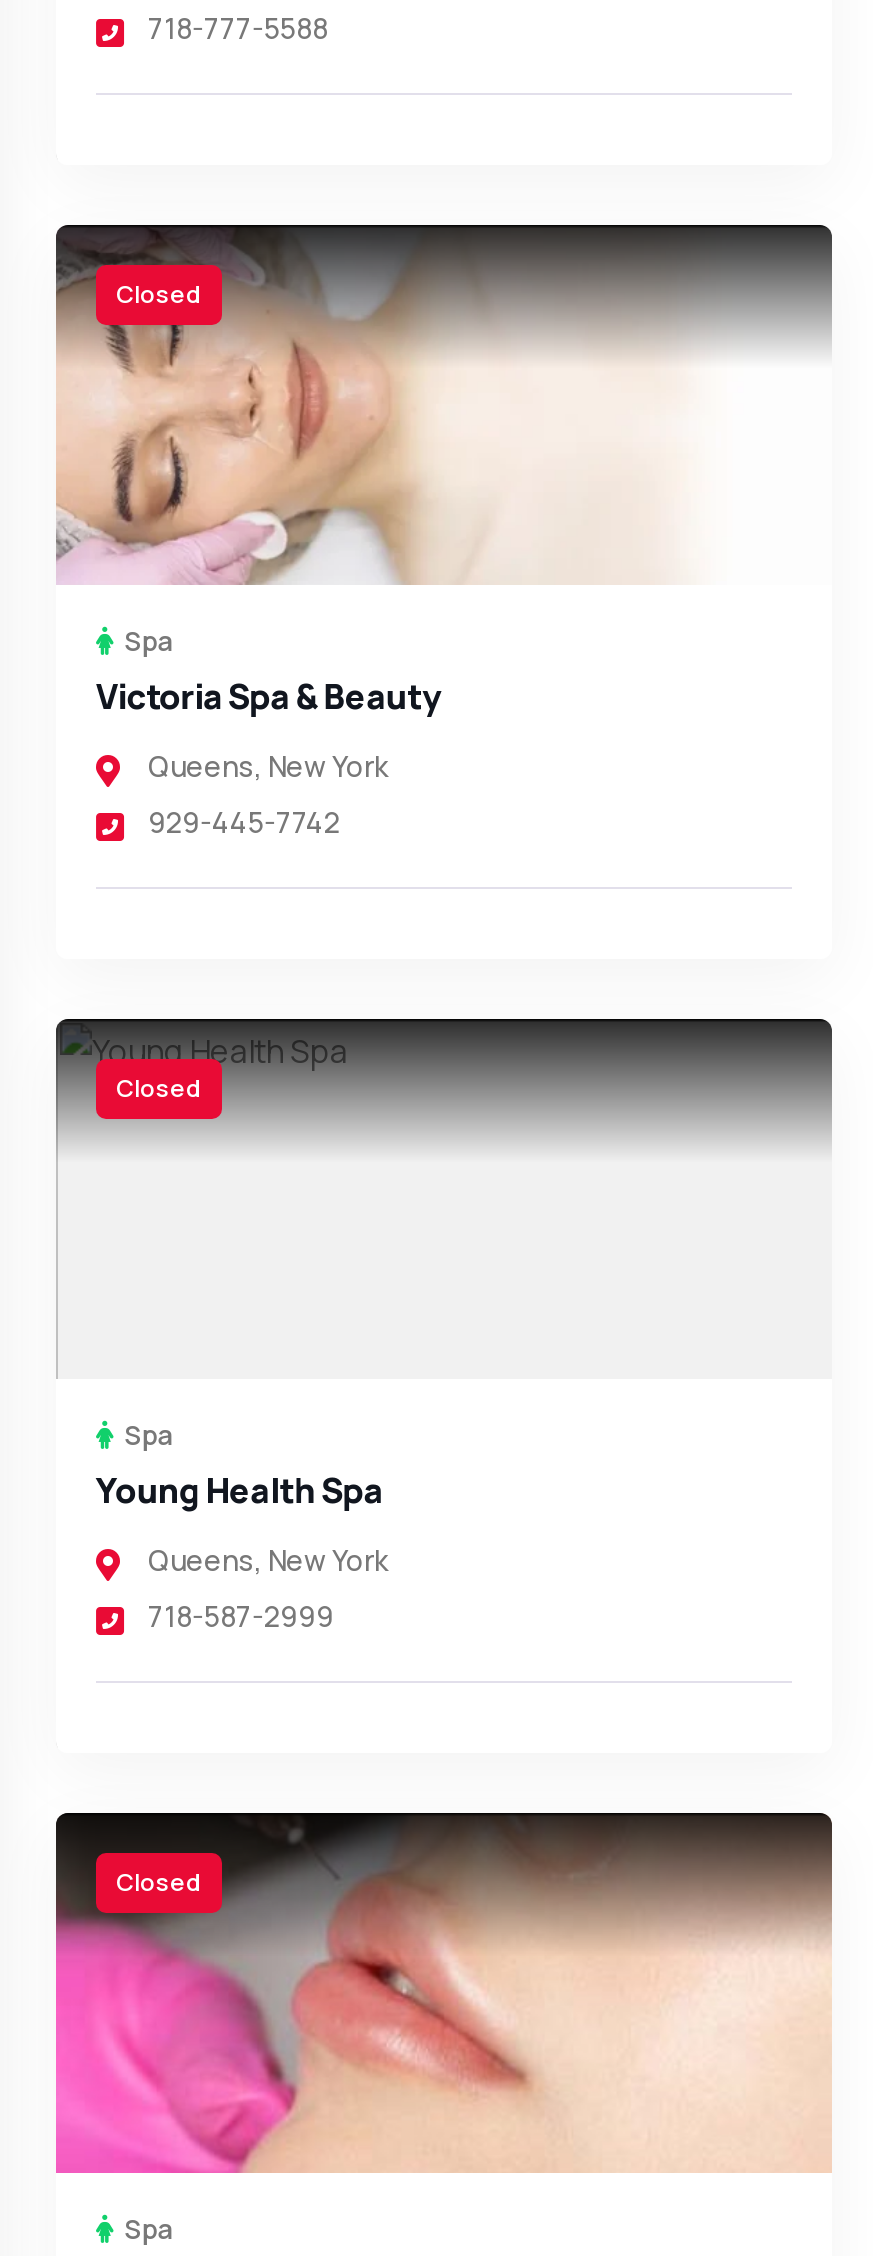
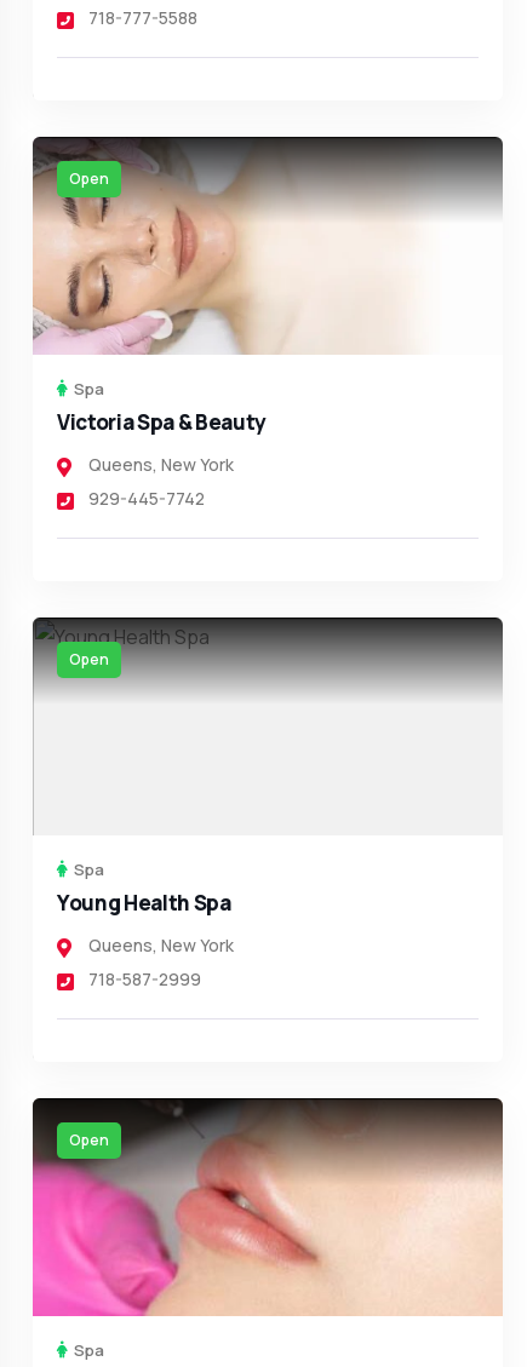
[116,277,202,311] Closed -> [69,168,109,189] Open
[116,1071,202,1105] Closed -> [69,649,109,670] Open
[116,1865,202,1899] Closed -> [69,1130,109,1150] Open

